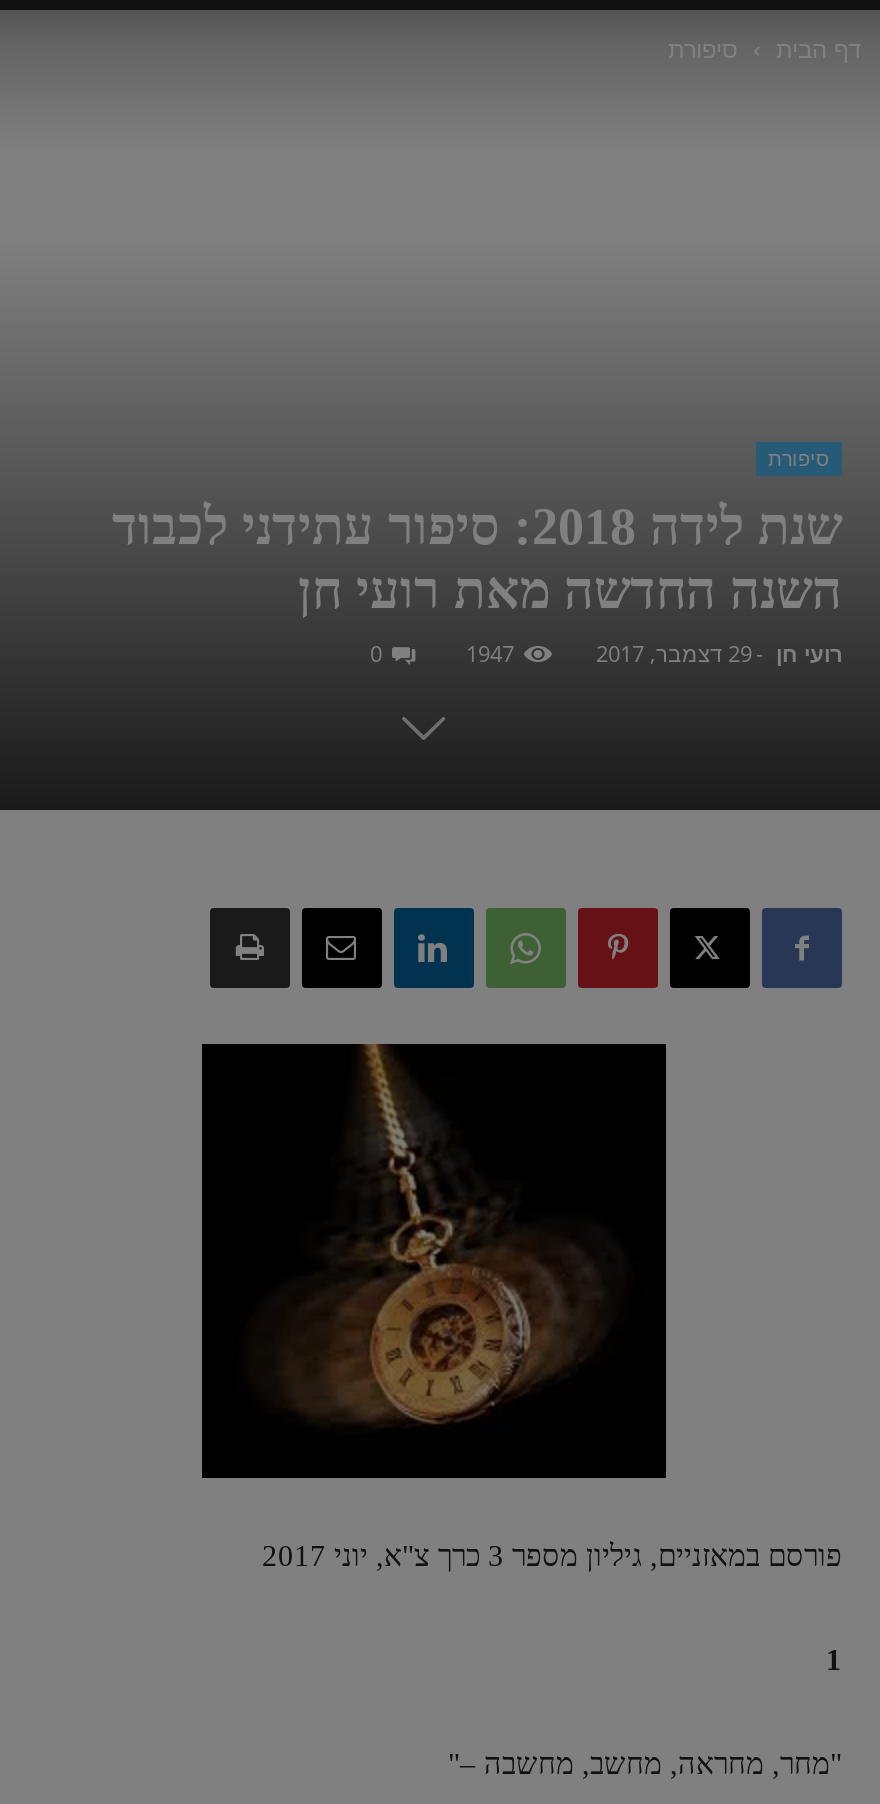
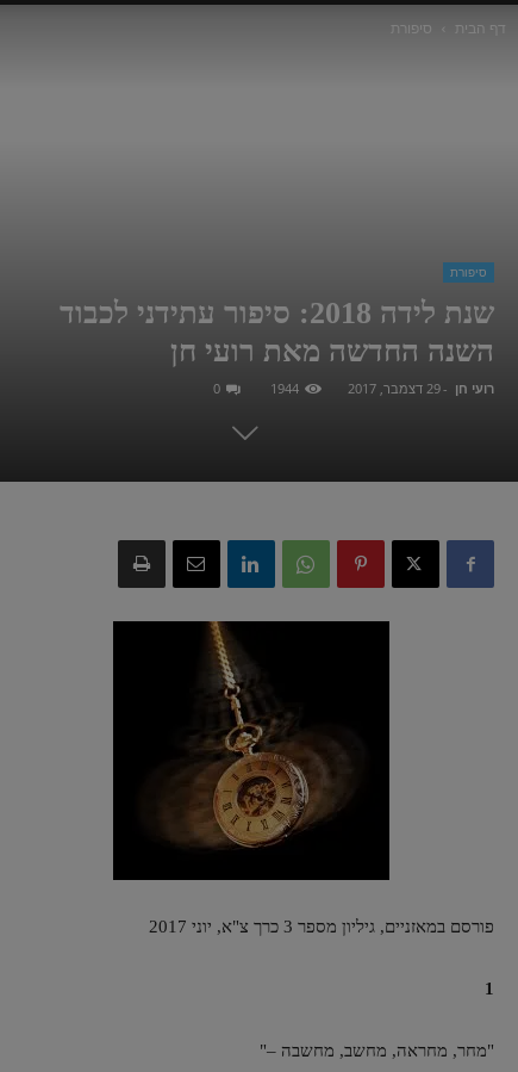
[466,638,514,668] 1947 -> [270,379,299,397] 1944

